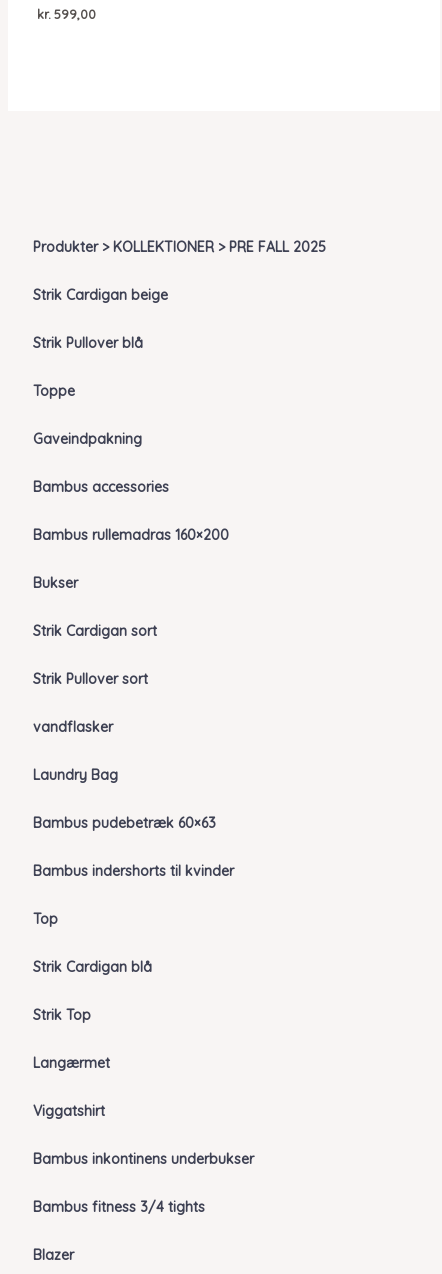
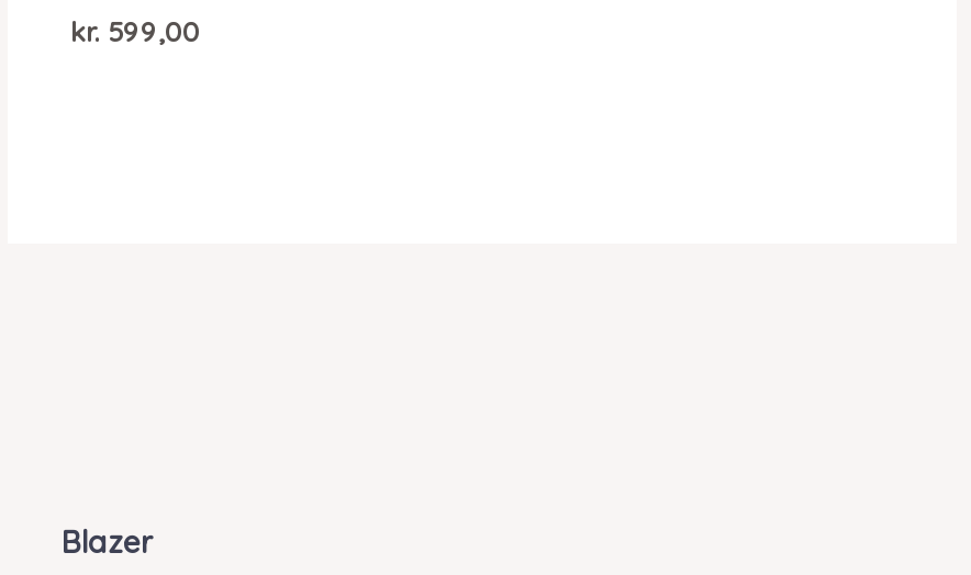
[32,238,325,1216] Produkter > KOLLEKTIONER > PRE FALL 2025 | Strik Cardigan beige | Strik Pullover blå | Toppe | Gaveindpakning | Bambus accessories | Bambus rullemadras 160×200 | Bukser | Strik Cardigan sort | Strik Pullover sort | vandflasker | Laundry Bag | Bambus pudebetræk 60×63 | Bambus indershorts til kvinder | Top | Strik Cardigan blå | Strik Top | Langærmet | Viggatshirt | Bambus inkontinens underbukser | Bambus fitness 3/4 tights -> none

